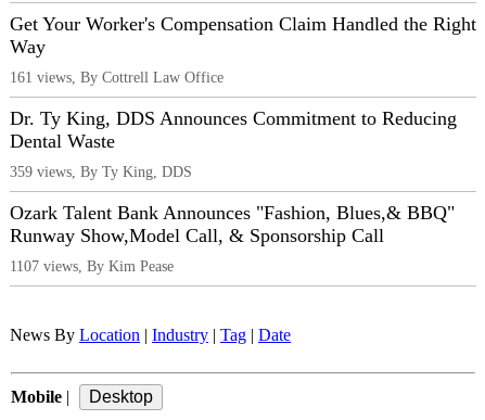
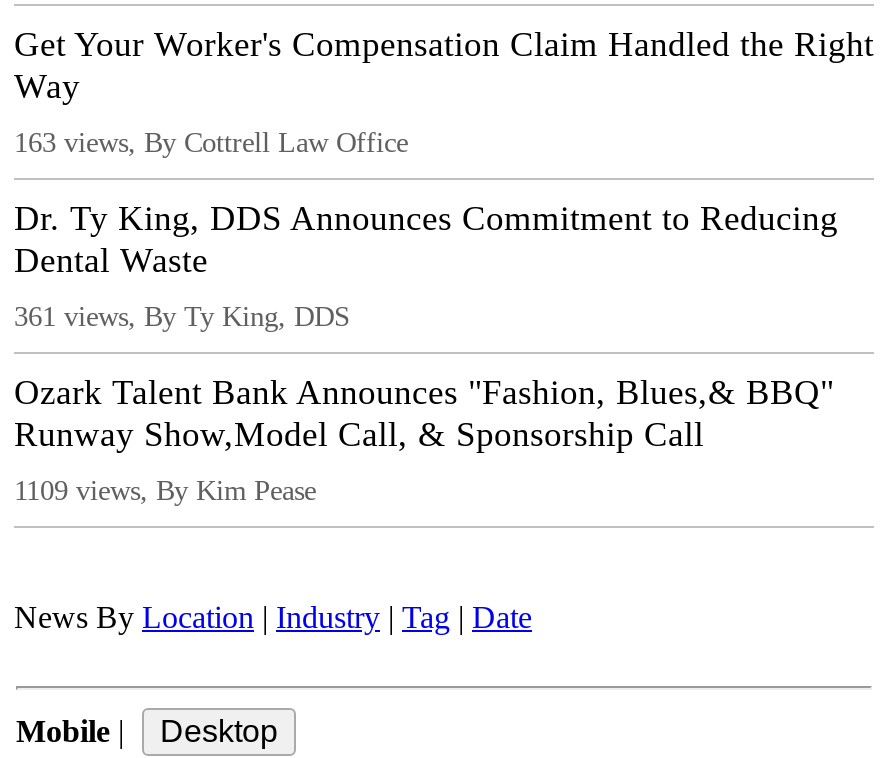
[10,69,224,86] 161 views, By Cottrell Law Office -> [14,126,408,158] 163 views, By Cottrell Law Office
[10,163,192,180] 359 views, By Ty King, DDS -> [14,300,350,332] 361 views, By Ty King, DDS
[10,257,174,275] 1107 views, By Kim Pease -> [14,474,316,506] 1109 views, By Kim Pease

